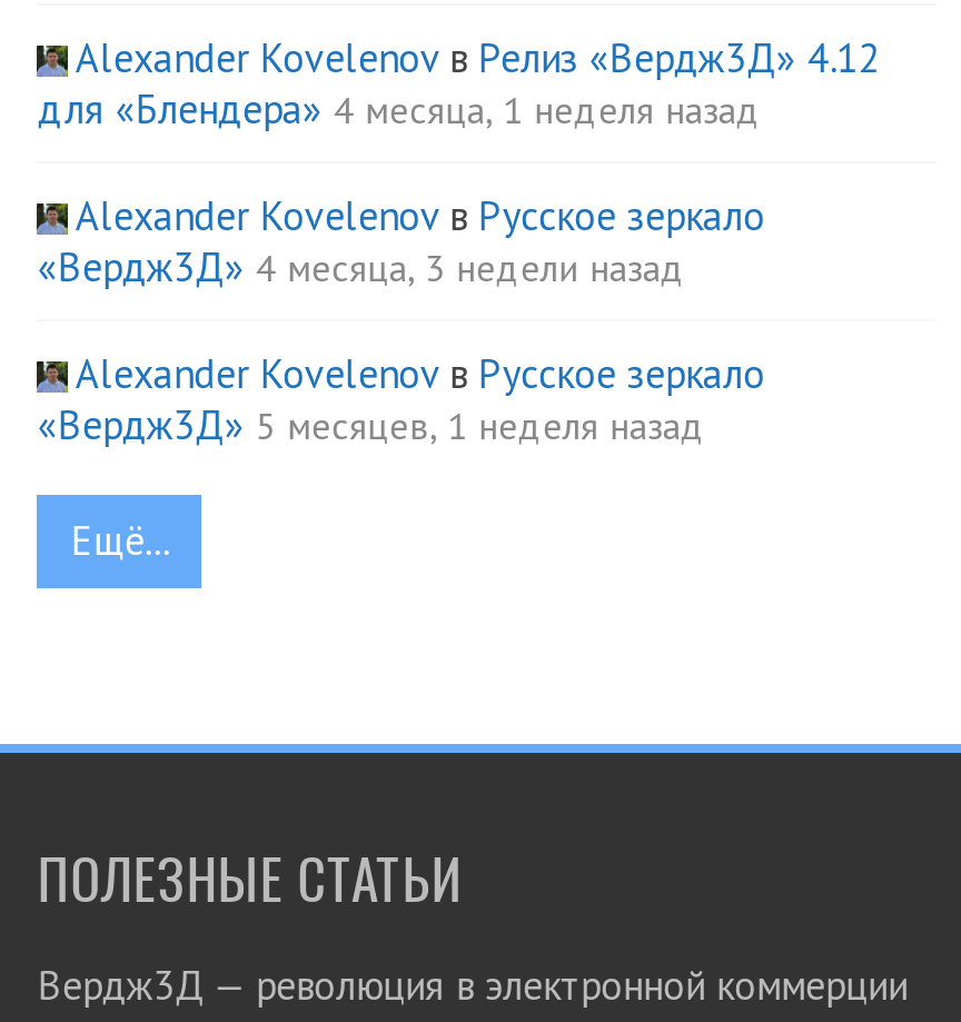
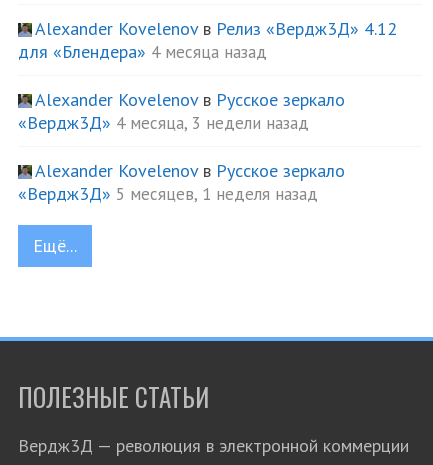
[38,82,761,133] для «Блендера» 4 месяца, 1 неделя назад -> [18,39,267,62] для «Блендера» 4 месяца назад

